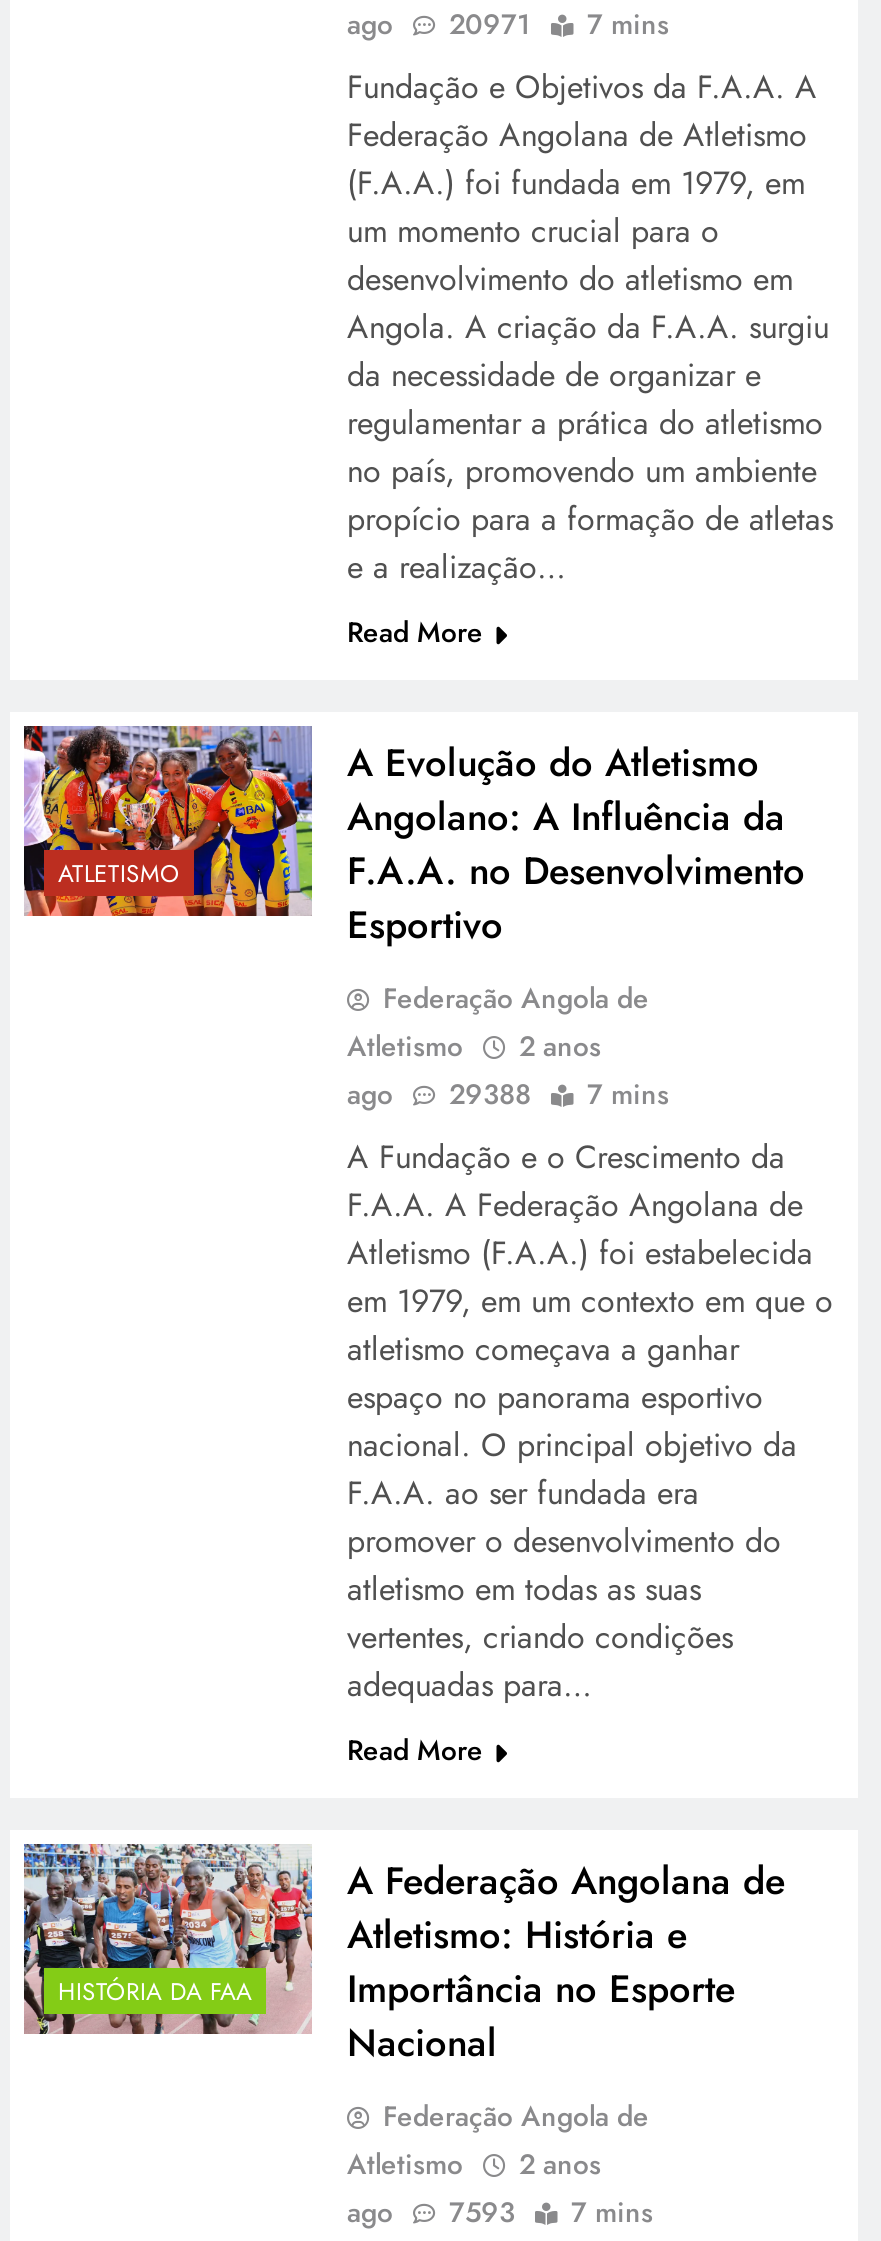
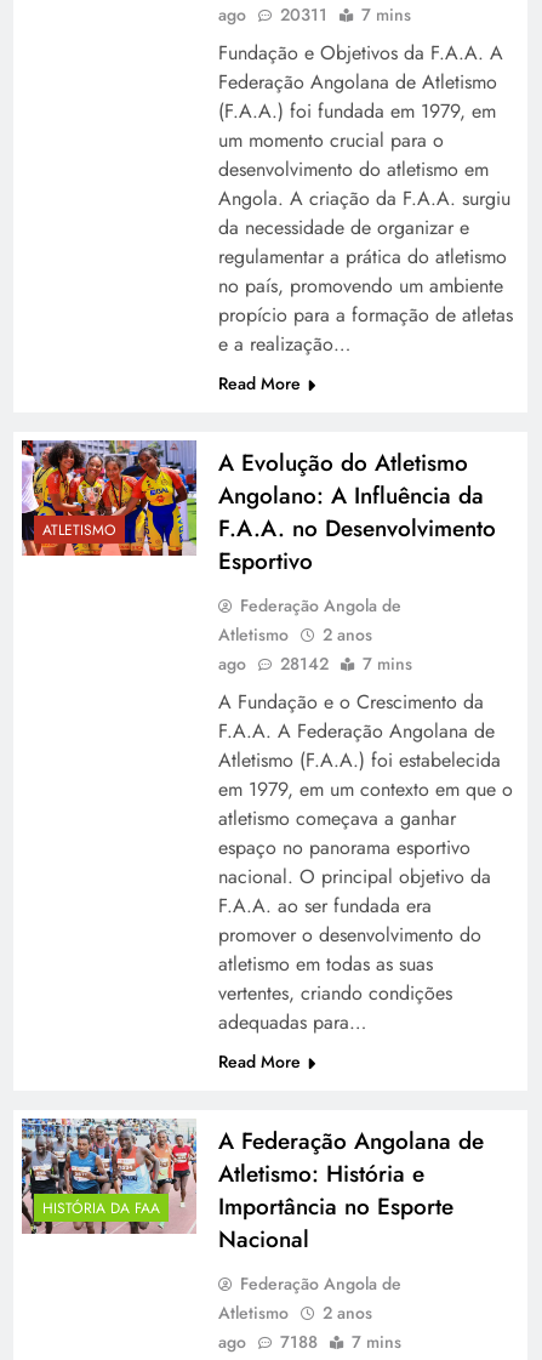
[347,4,669,44] ago 20971 7 mins -> [218,2,410,26] ago 20311 7 mins
[347,1074,669,1114] ago 29388 7 mins -> [218,651,412,676] ago 28142 7 mins
[347,2192,653,2232] ago 7593 7 mins -> [218,1329,401,1354] ago 7188 7 mins

